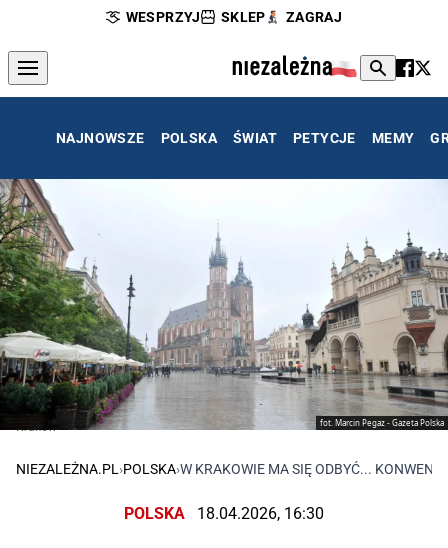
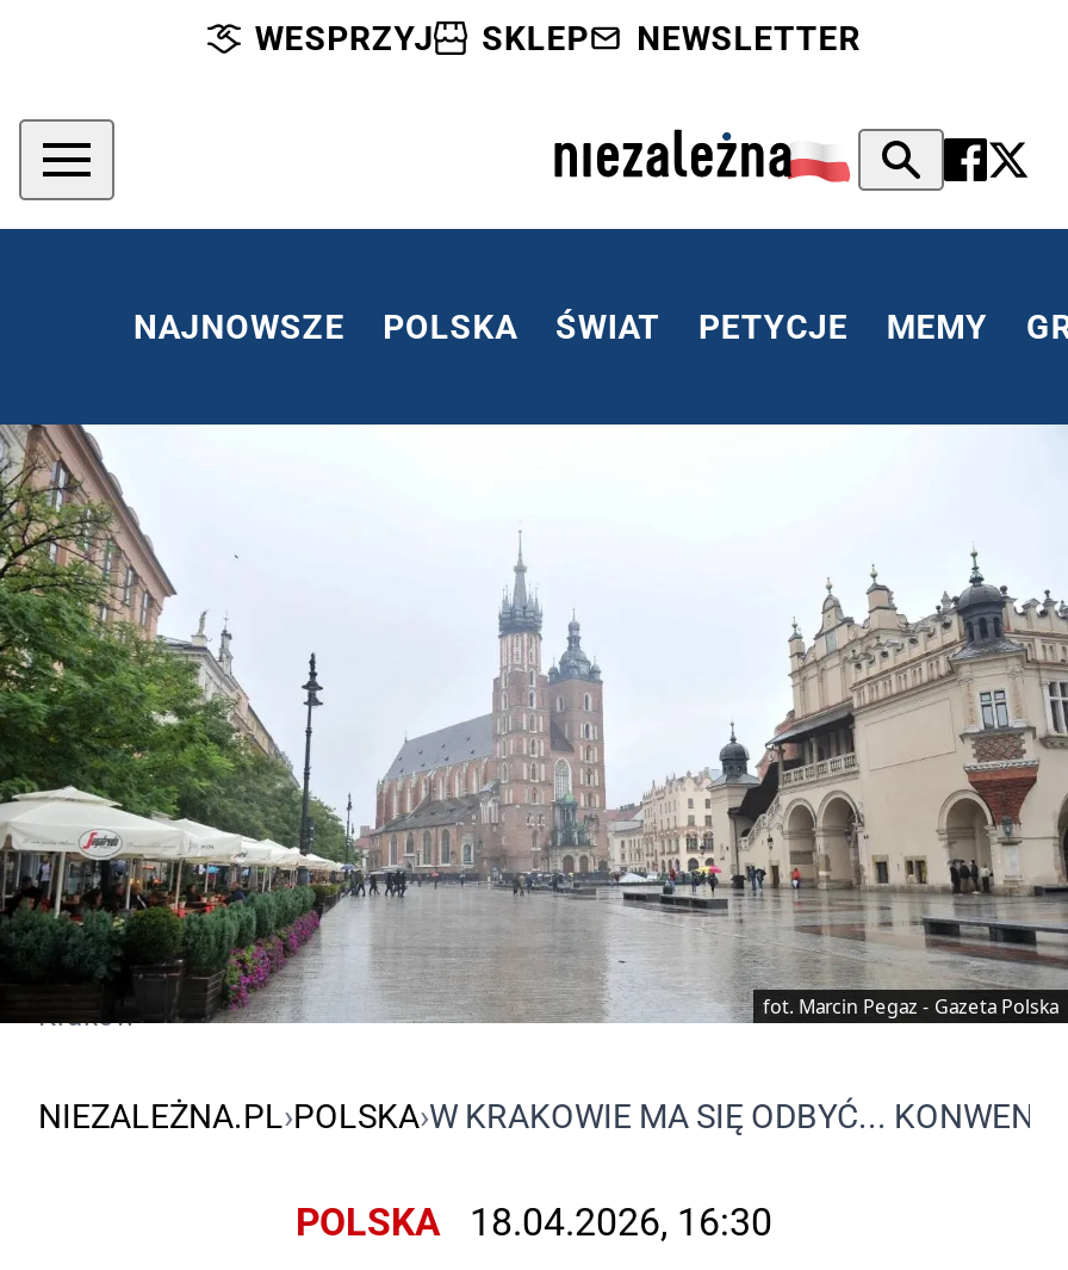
[286,9,342,25] ZAGRAJ -> [637,19,861,57] NEWSLETTER

